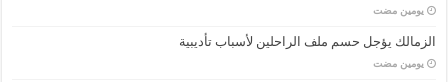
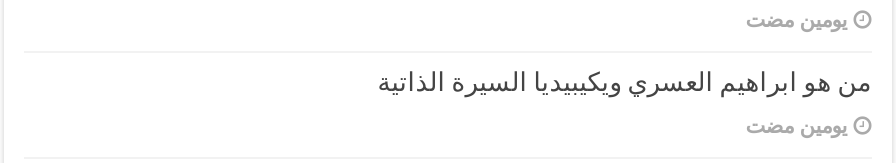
[179,34,436,49] الزمالك يؤجل حسم ملف الراحلين لأسباب تأديبية -> [378,67,872,97] من هو ابراهيم العسري ويكيبيديا السيرة الذاتية

